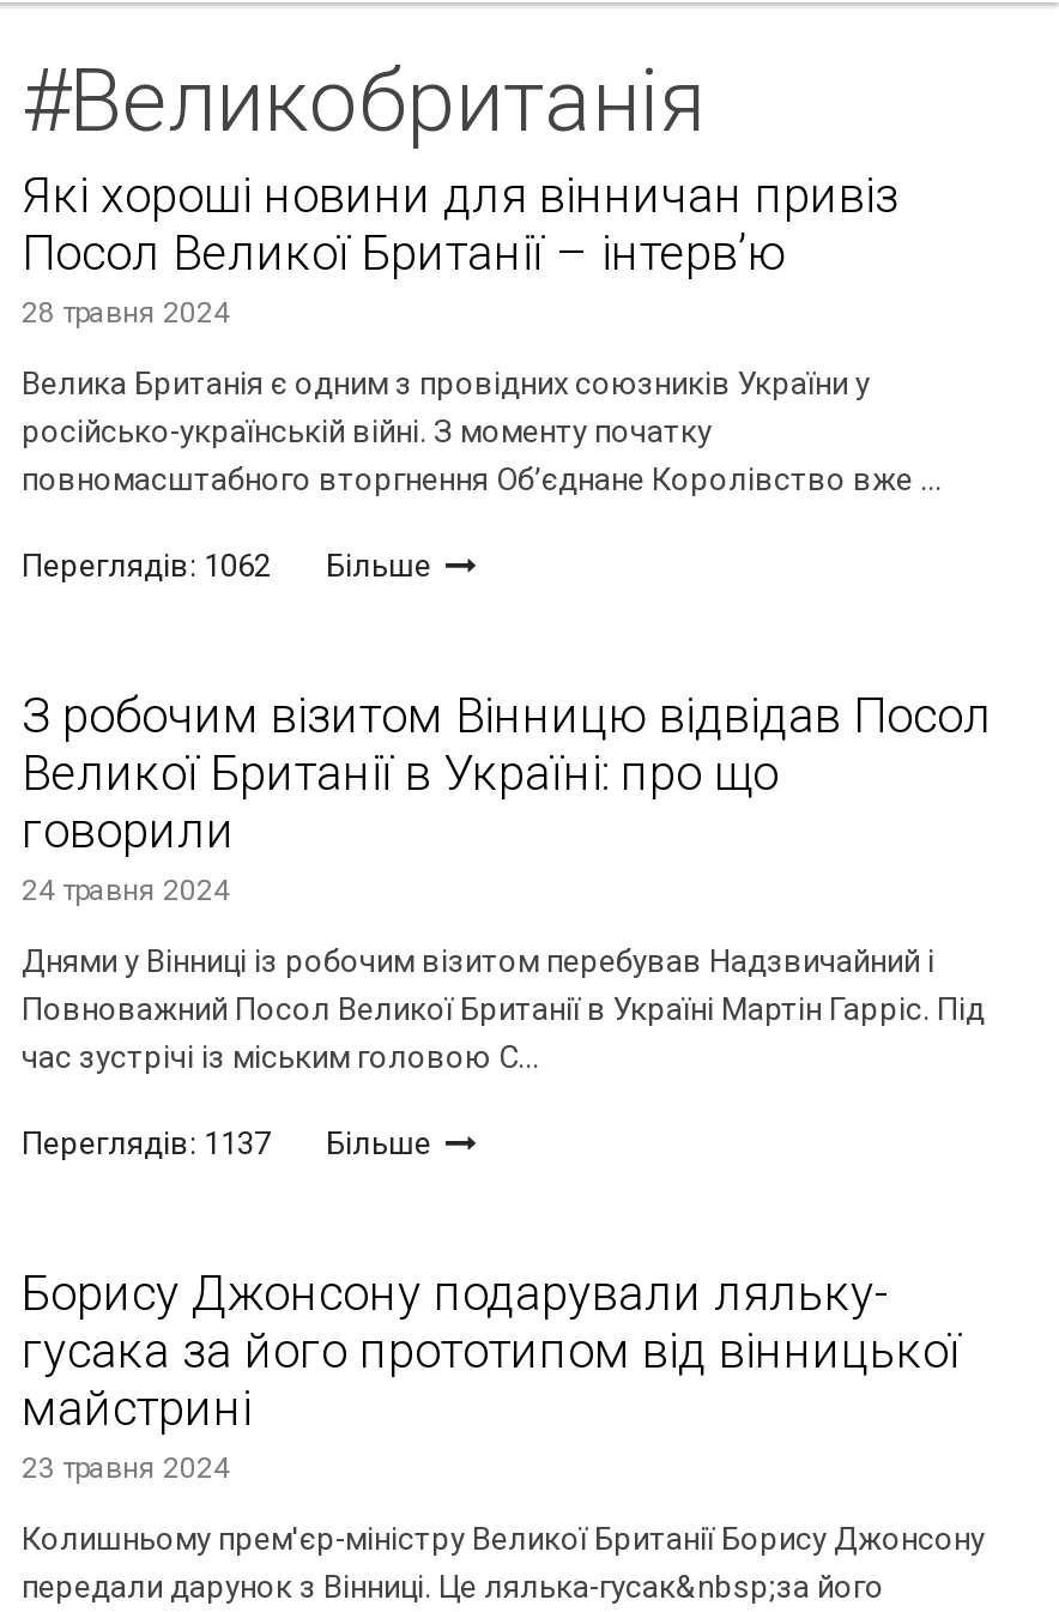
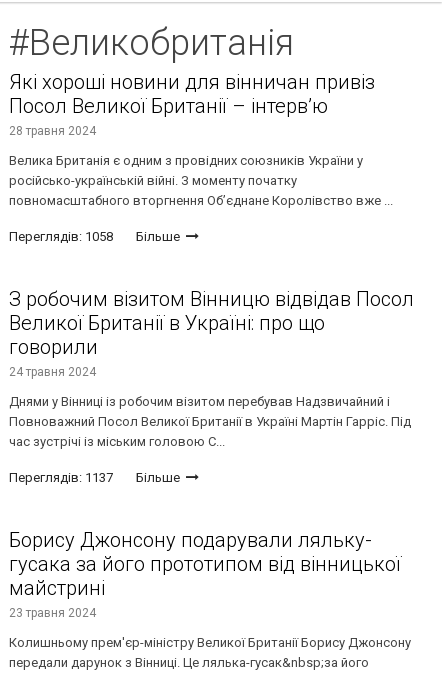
[22,547,438,583] Переглядів: 1062 Більше -> [9,229,183,244] Переглядів: 1058 Більше

